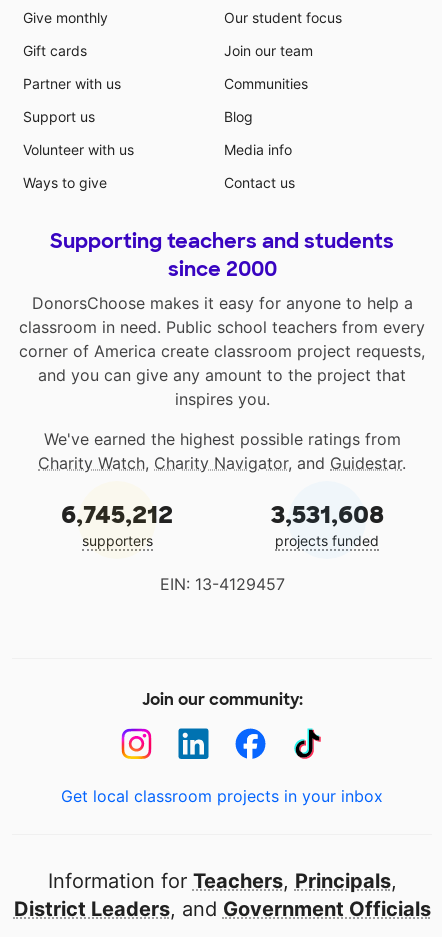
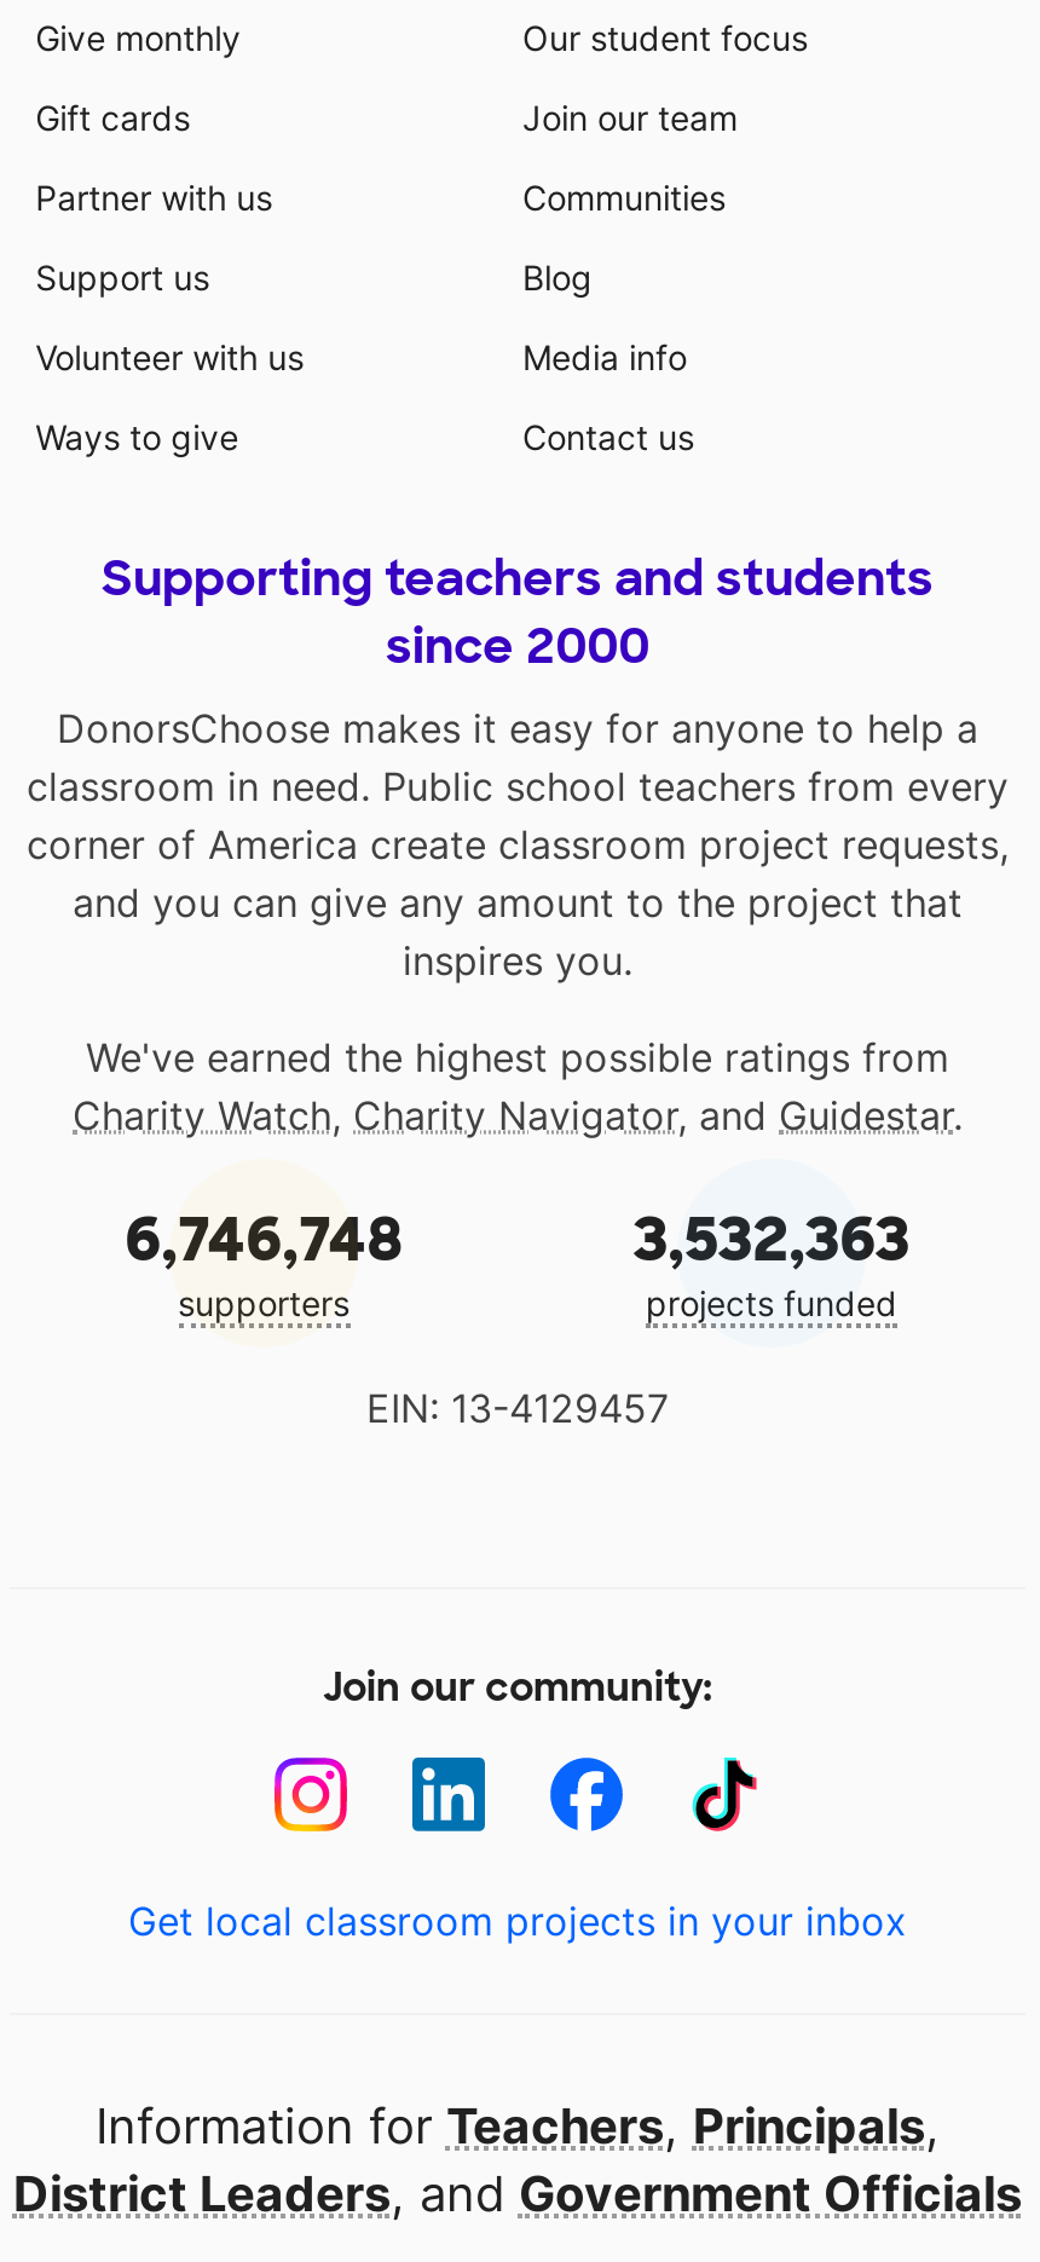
[61,499,173,530] 6,745,212 -> [125,1203,403,1278] 6,746,748
[270,499,383,530] 3,531,608 -> [634,1203,909,1278] 3,532,363

